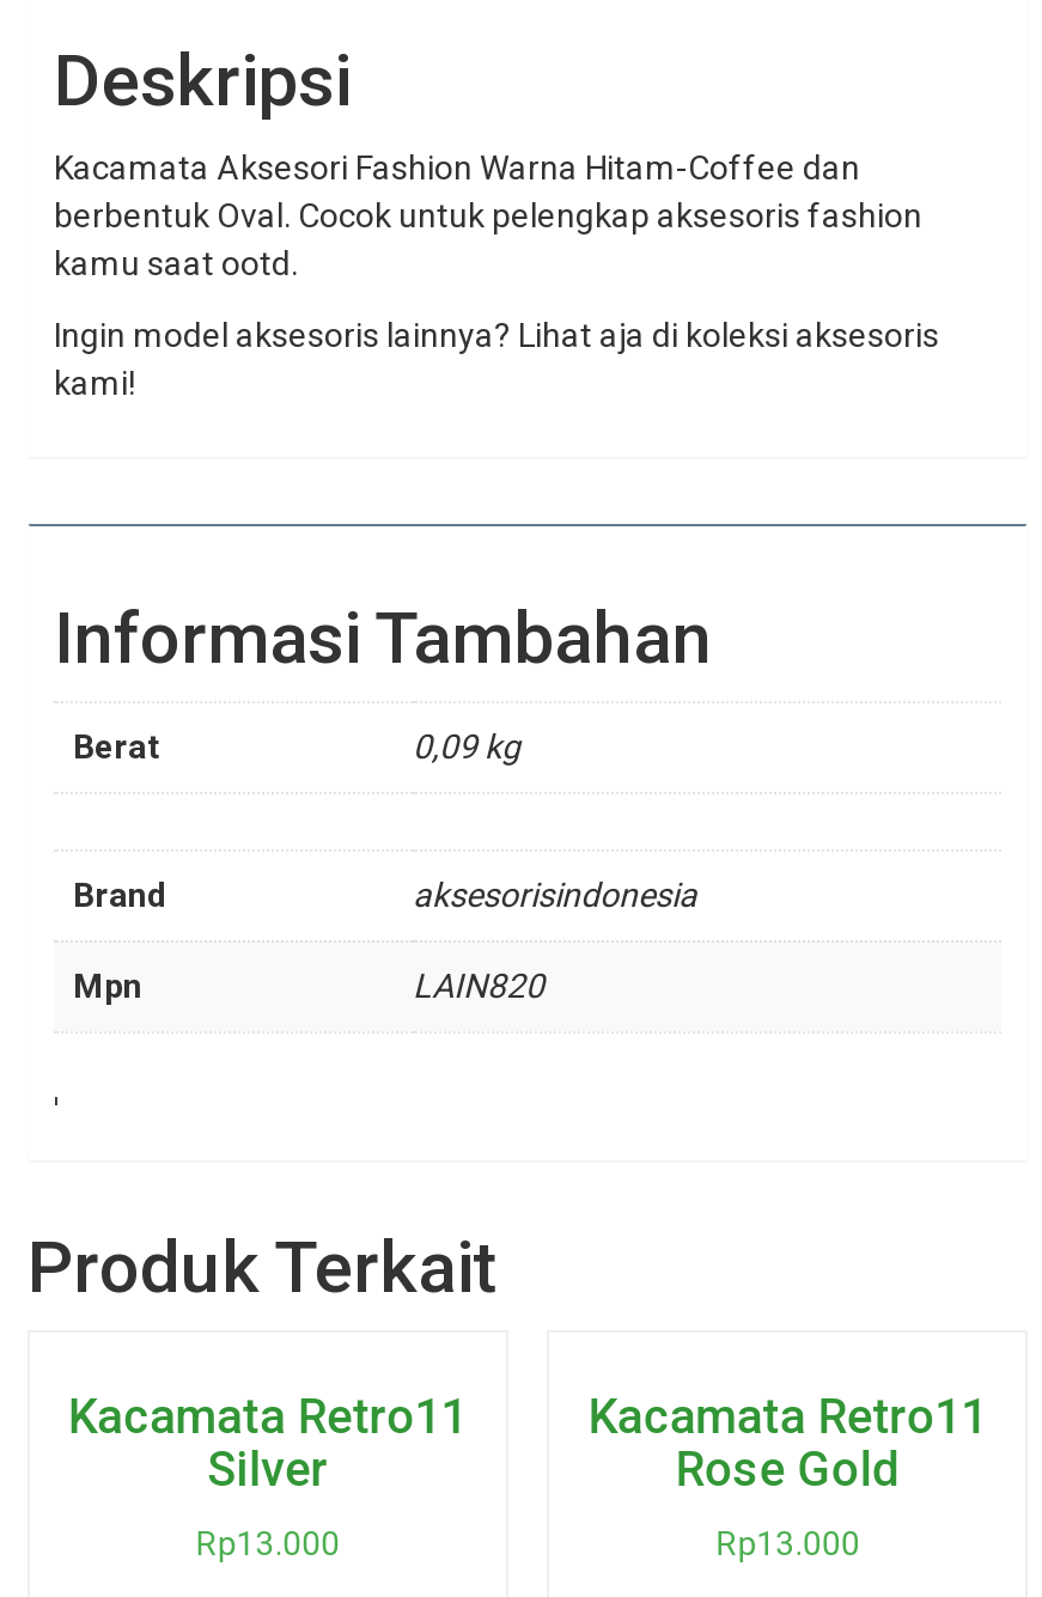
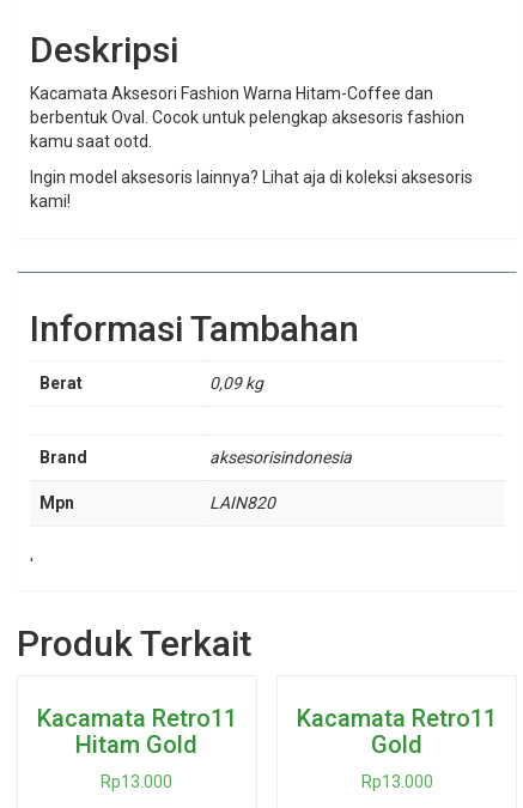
[208,1441,327,1498] Silver -> [76,731,198,759] Hitam Gold
[675,1441,900,1498] Rose Gold -> [371,731,423,759] Gold

